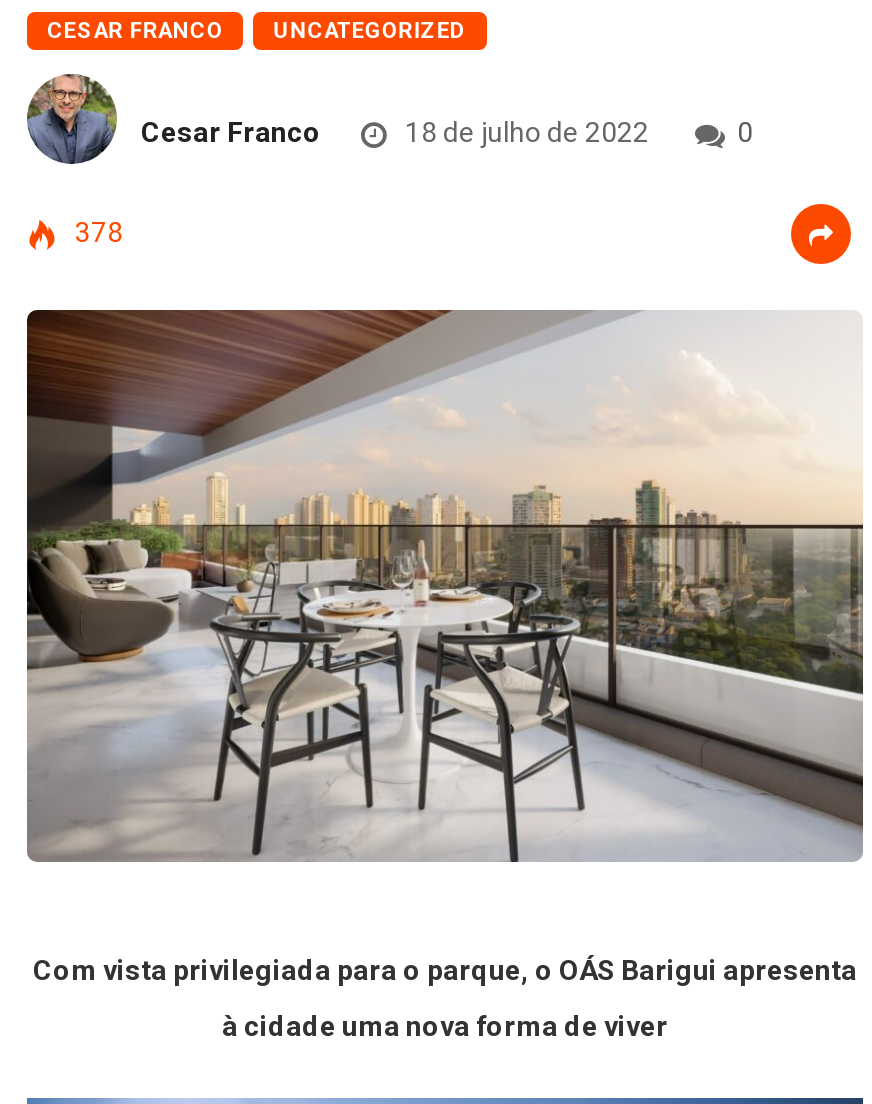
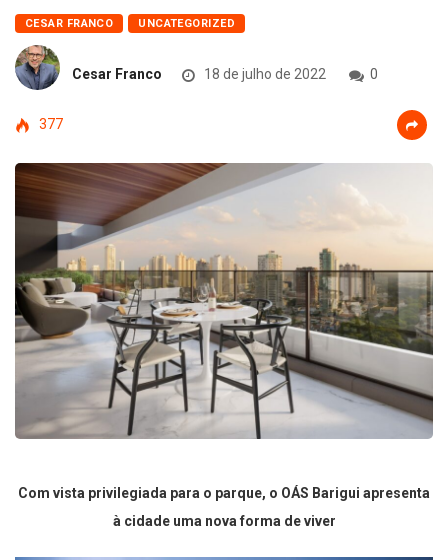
[69,216,123,248] 378 -> [36,116,63,132] 377

